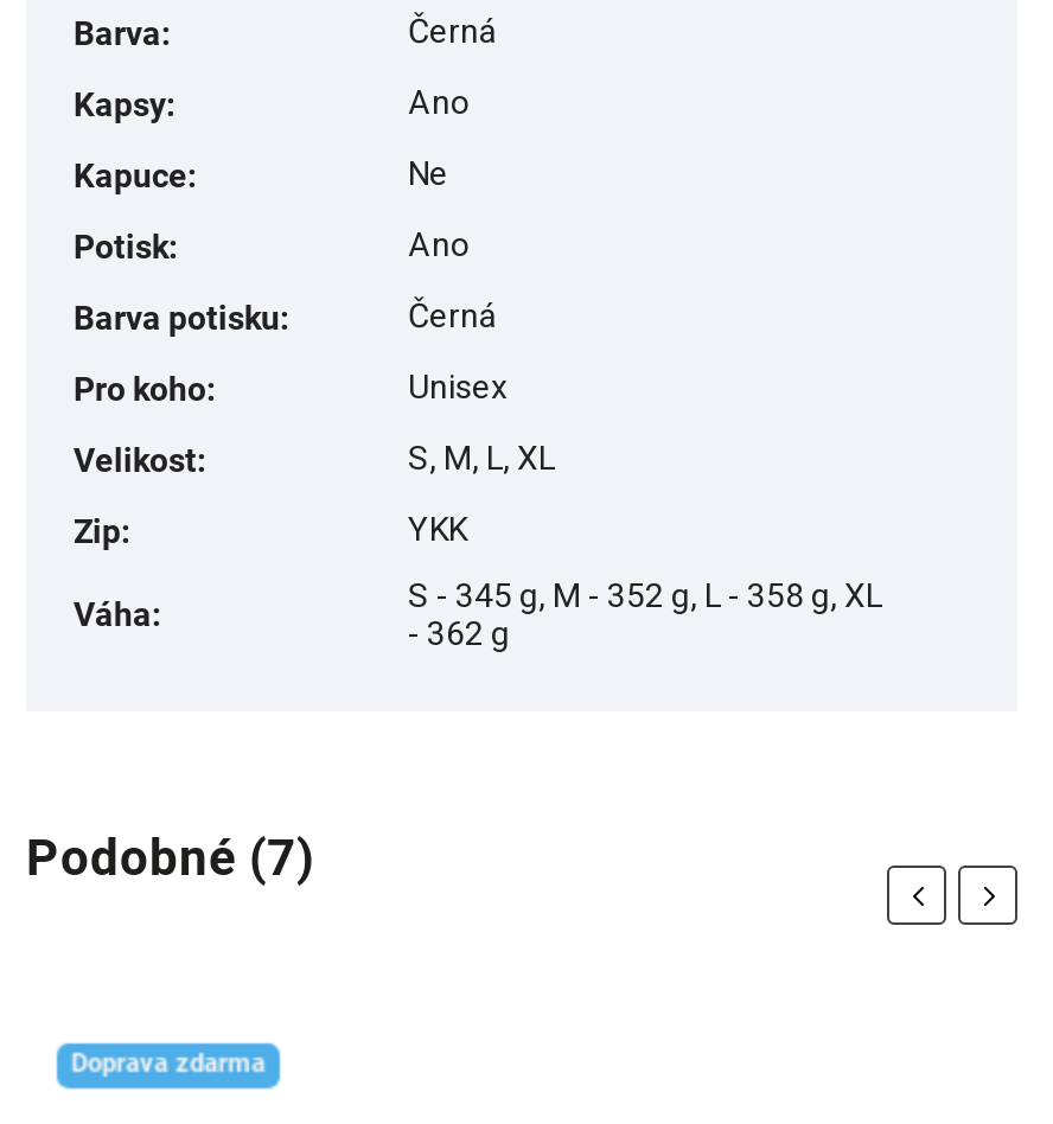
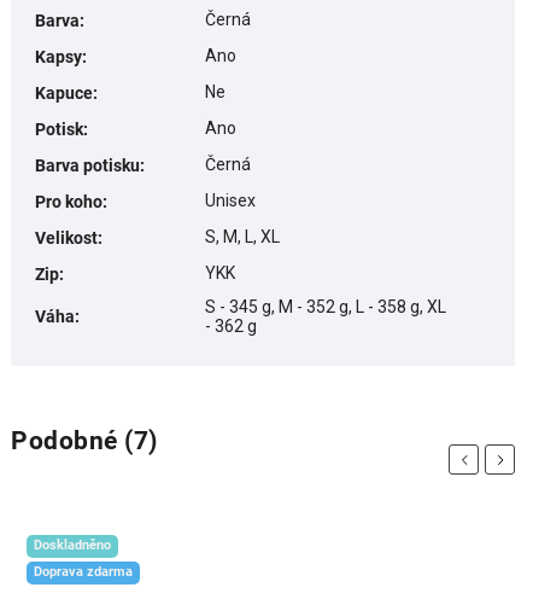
none -> [34,537,111,553] Doskladněno

